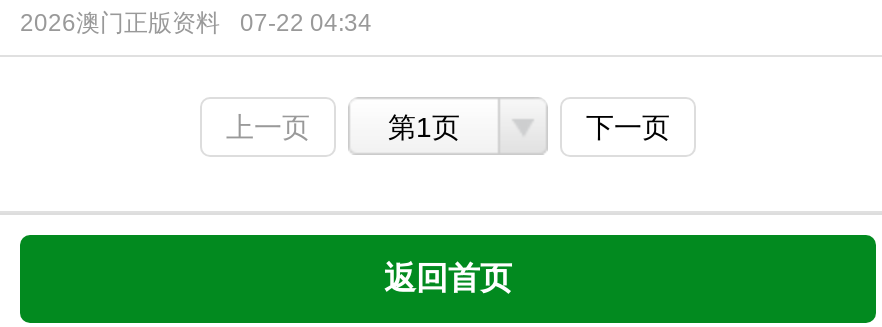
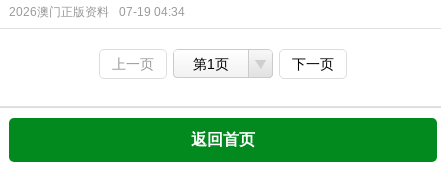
[20,9,372,37] 2026澳门正版资料 07-22 04:34 -> [9,5,185,19] 2026澳门正版资料 07-19 04:34

